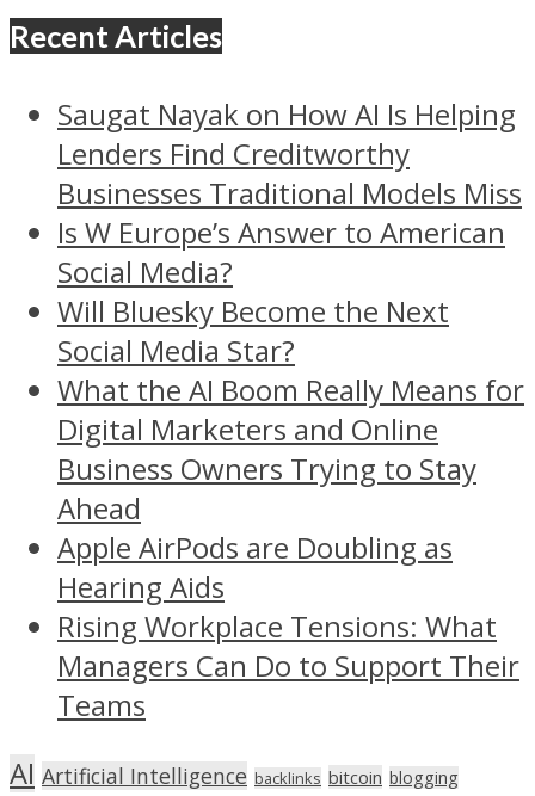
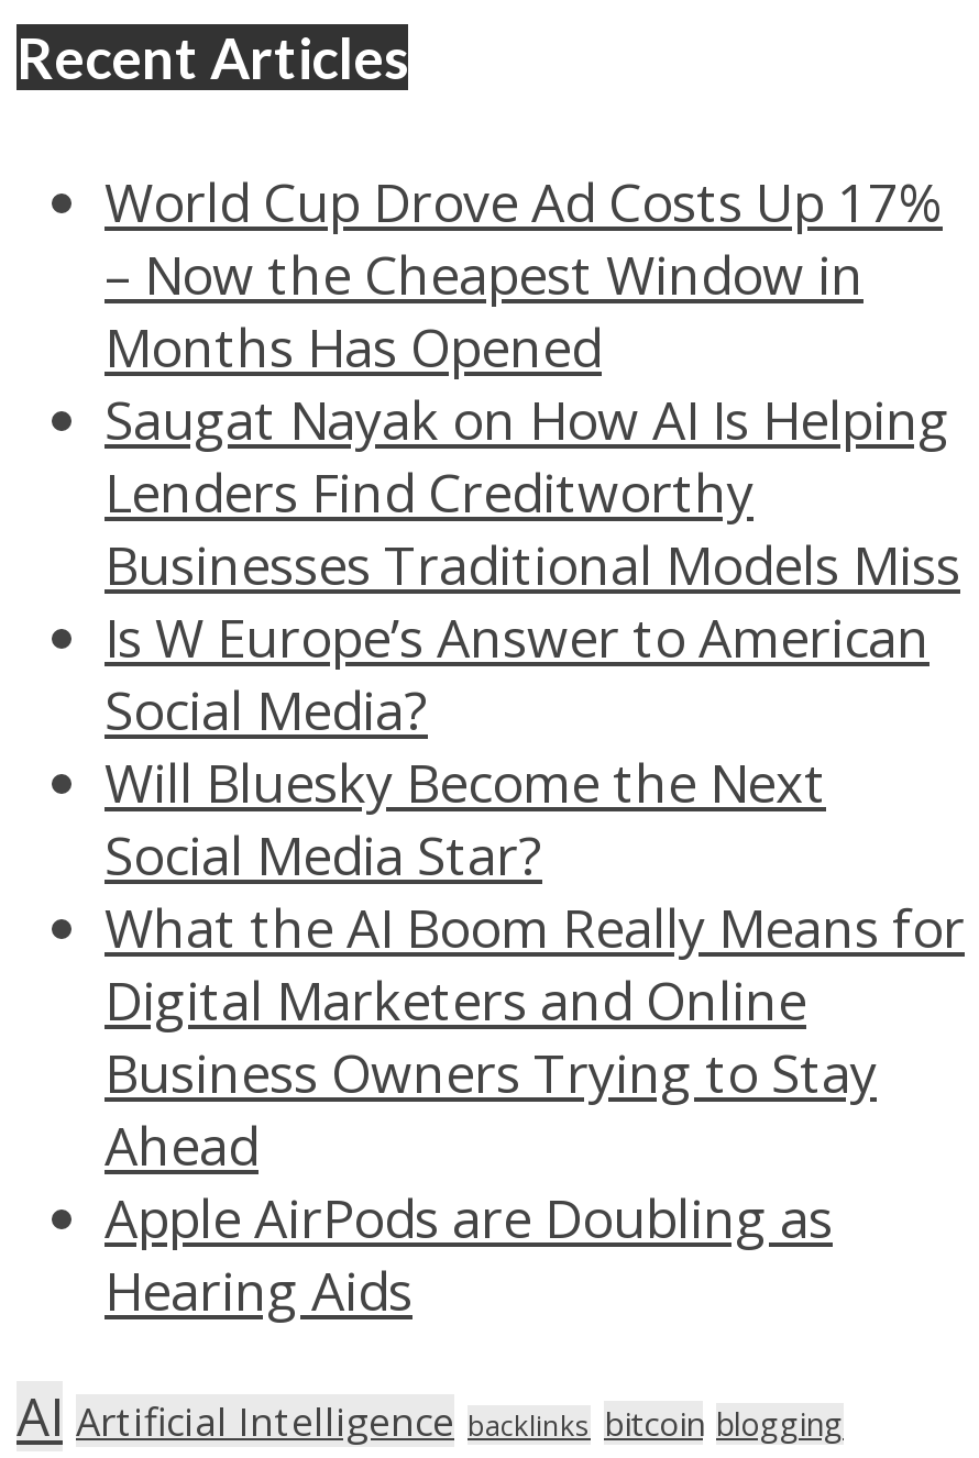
none -> [105,164,943,382] World Cup Drove Ad Costs Up 17% | – Now the Cheapest Window in | Months Has Opened
moved [57,94,524,606] -> [105,382,965,1326]: Saugat Nayak on How AI Is Helping | Lenders Find Creditworthy | Businesses Traditional Models Miss | ... | Apple AirPods are Doubling as | Hearing Aids
[57,606,519,724] Rising Workplace Tensions: What | Managers Can Do to Support Their | Teams -> none

